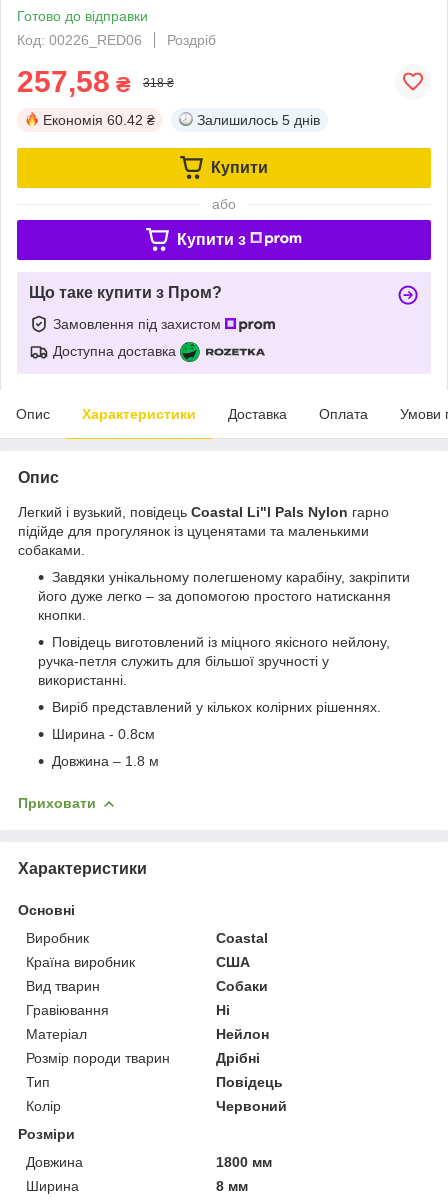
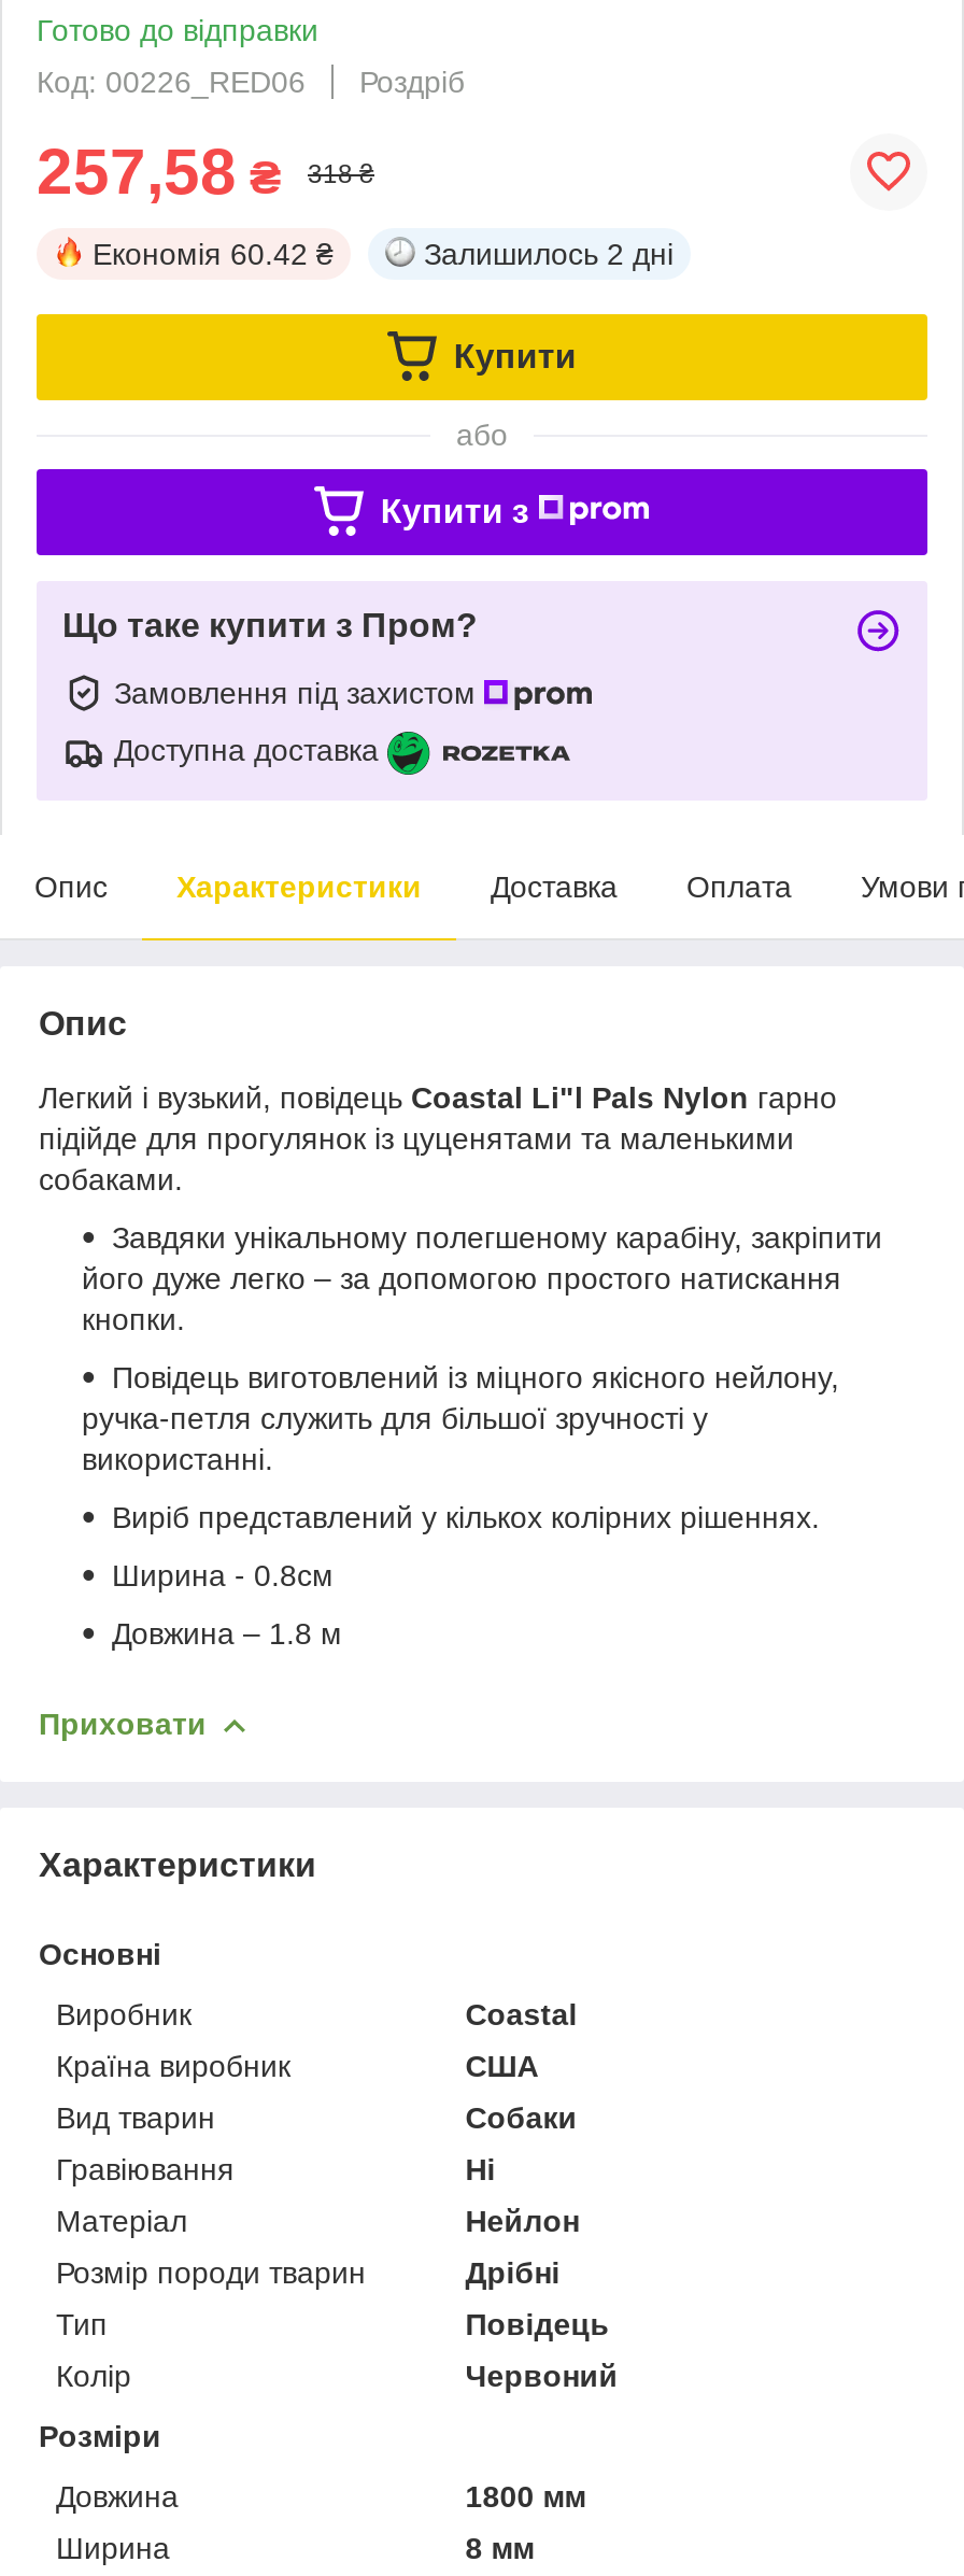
[197,112,320,128] Залишилось 5 днів -> [424,236,674,271] Залишилось 2 дні

